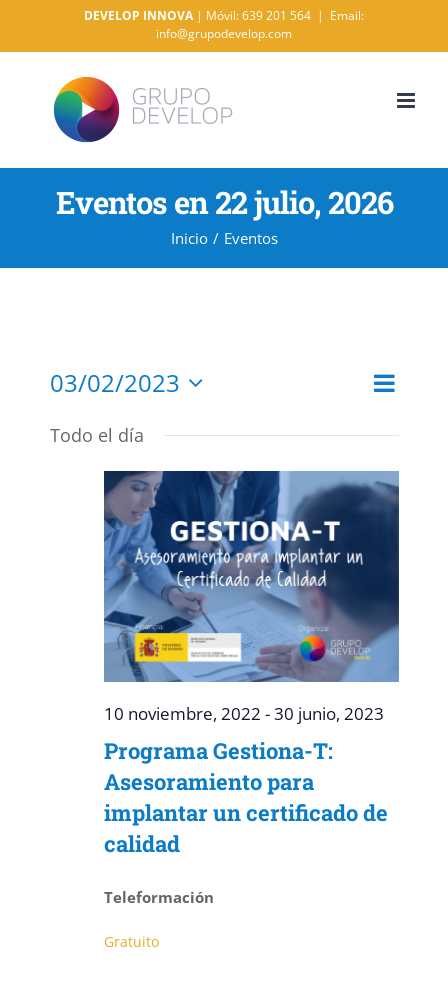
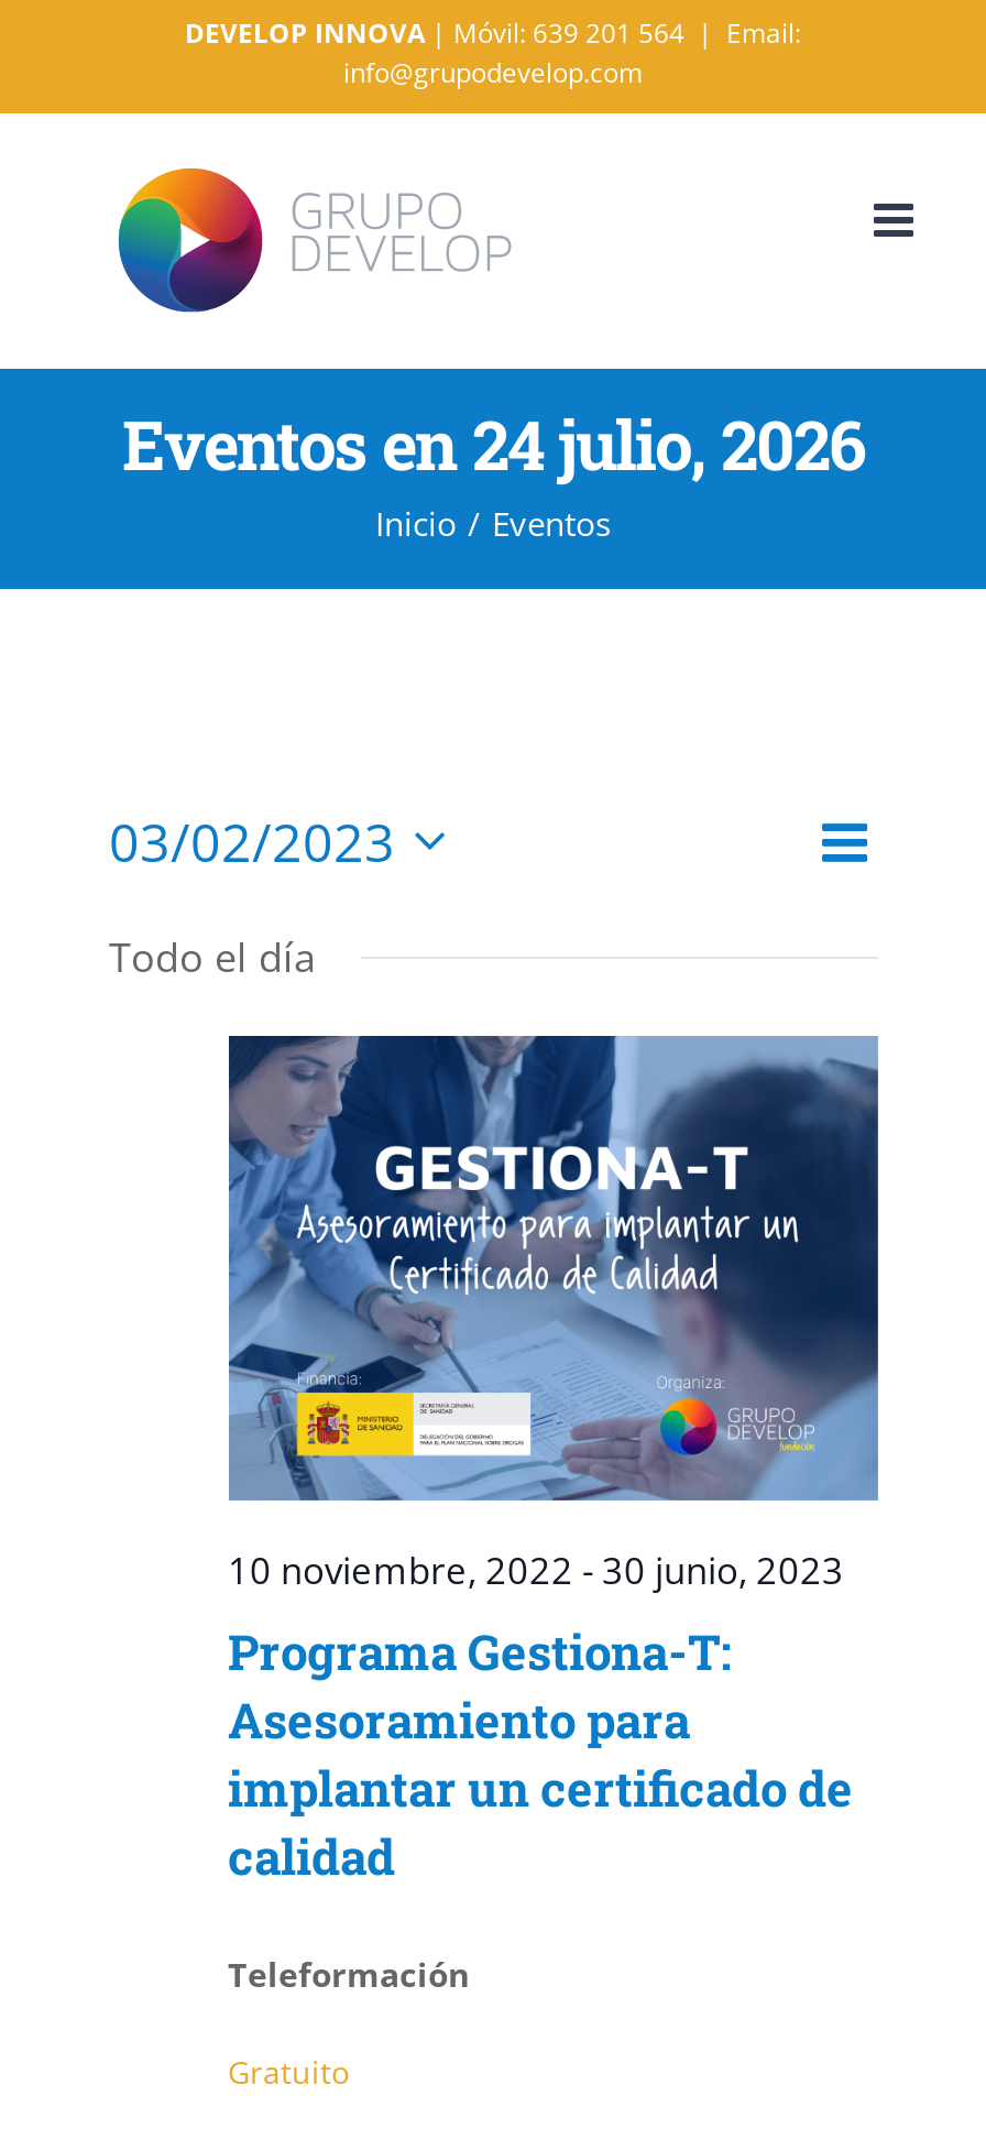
[55,182,392,222] Eventos en 22 julio, 2026 -> [122,400,864,489] Eventos en 24 julio, 2026

